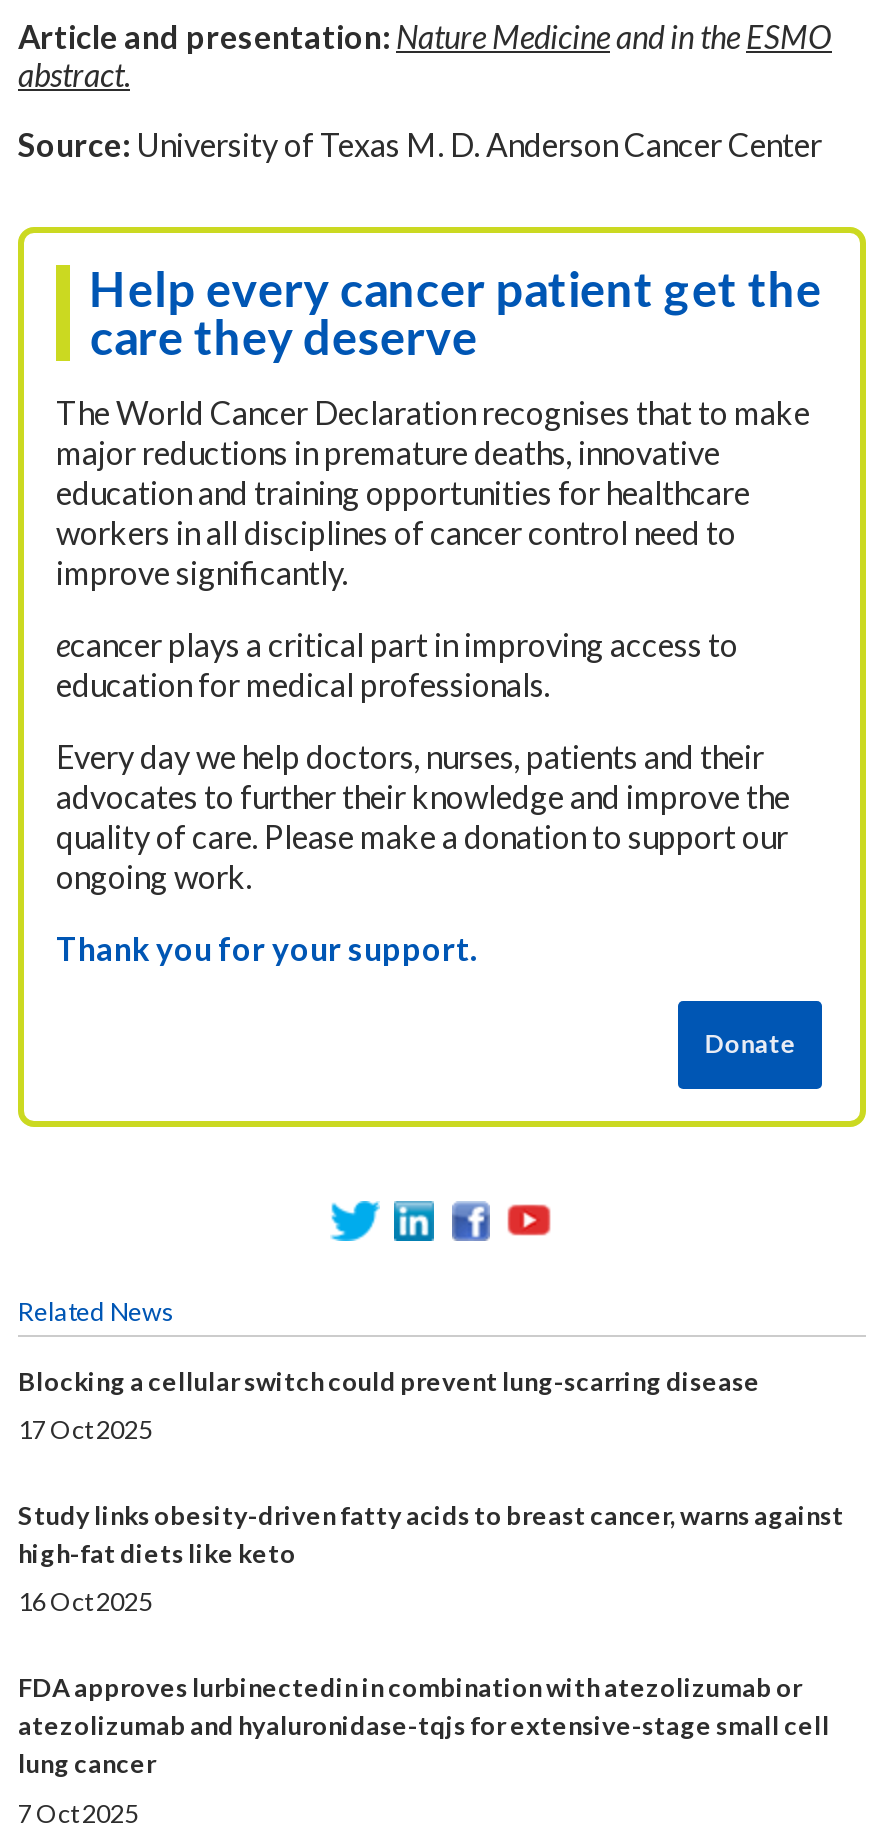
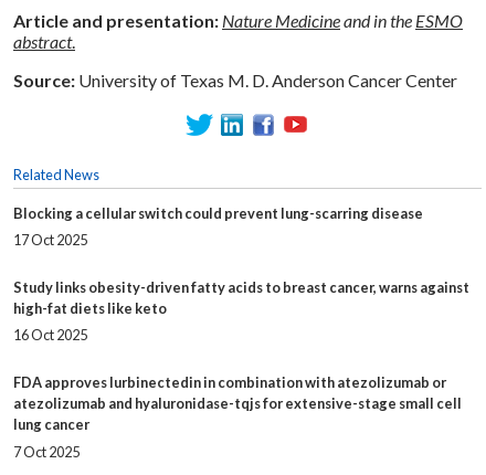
[16,225,868,1129] [image] | Help every cancer patient get the | care they deserve | The World Cancer Declaration recognises that to make | major reductions in premature deaths, innovative | education and training opportunities for healthcare | workers in all disciplines of cancer control need to | improve significantly. | ecancer plays a critical part in improving access to | education for medical professionals. | Every day we help doctors, nurses, patients and their | advocates to further their knowledge and improve the | quality of care. Please make a donation to support our | ongoing work. | Thank you for your support. -> none

